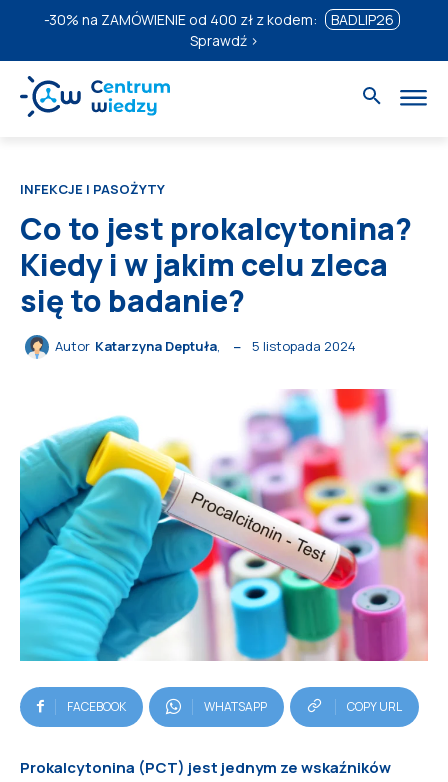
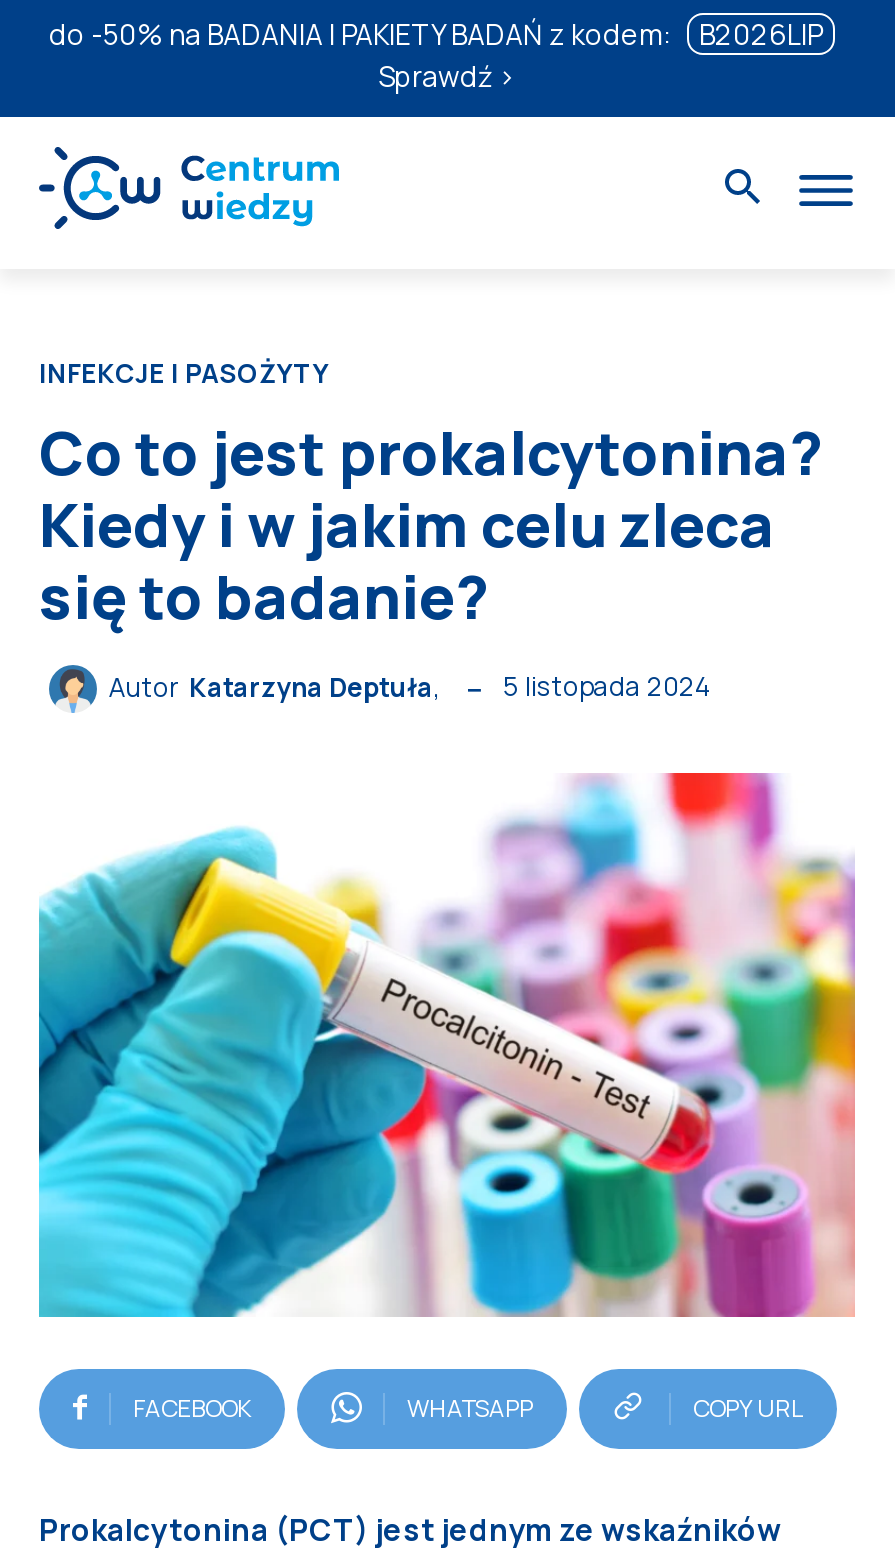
[43,10,393,29] -30% na ZAMÓWIENIE od 400 zł z kodem: BADLIP26 -> [49,15,823,53] do -50% na BADANIA I PAKIETY BADAŃ z kodem: B2026LIP

